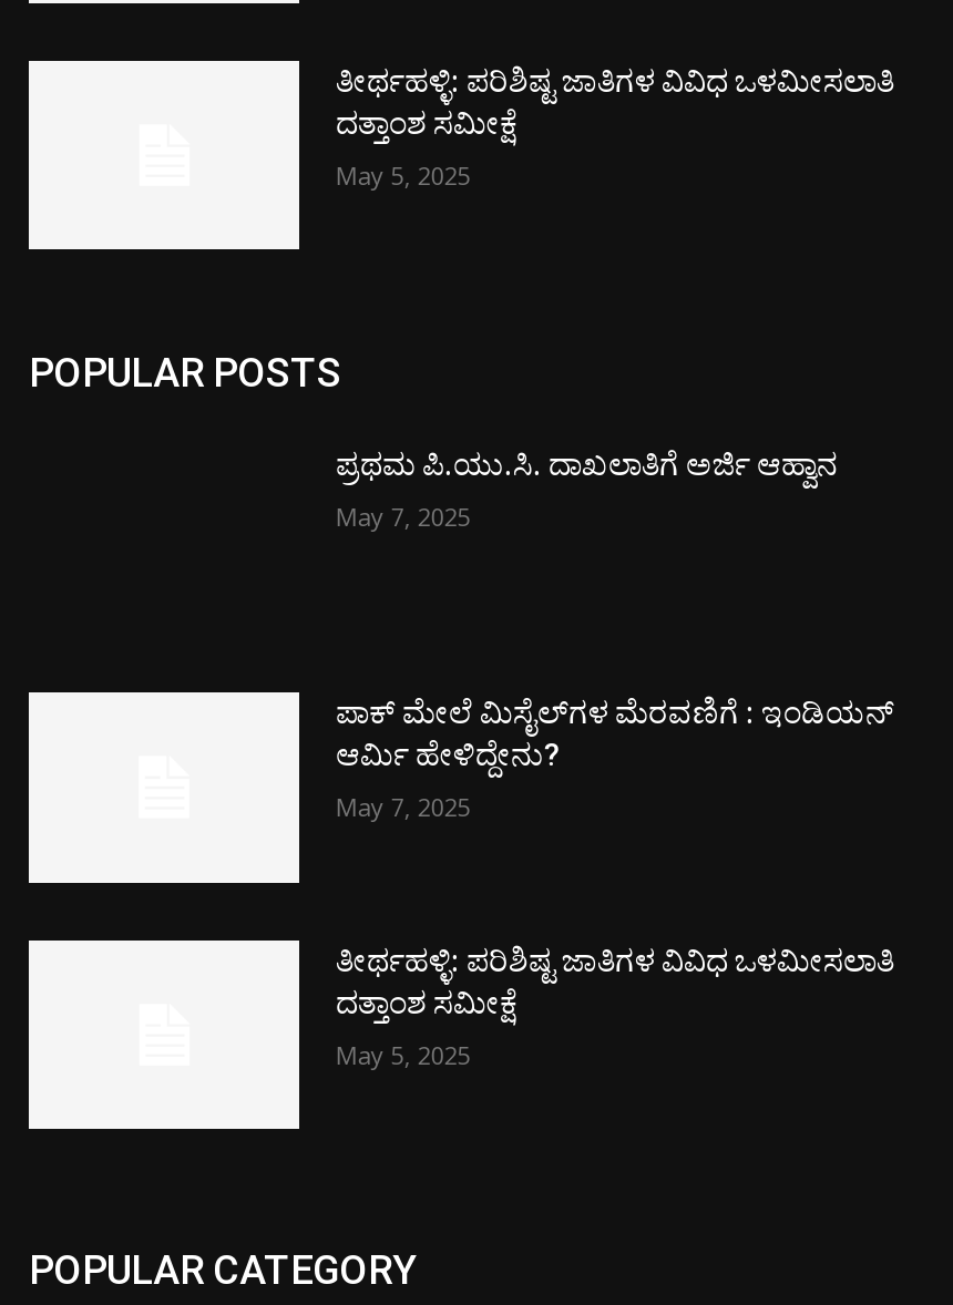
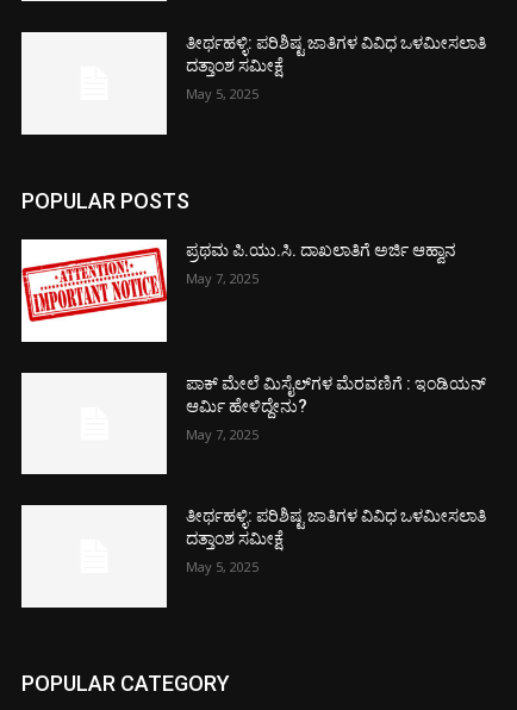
none -> [20,238,168,343] [image]

